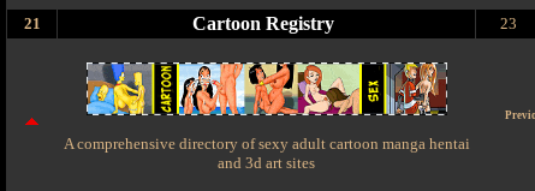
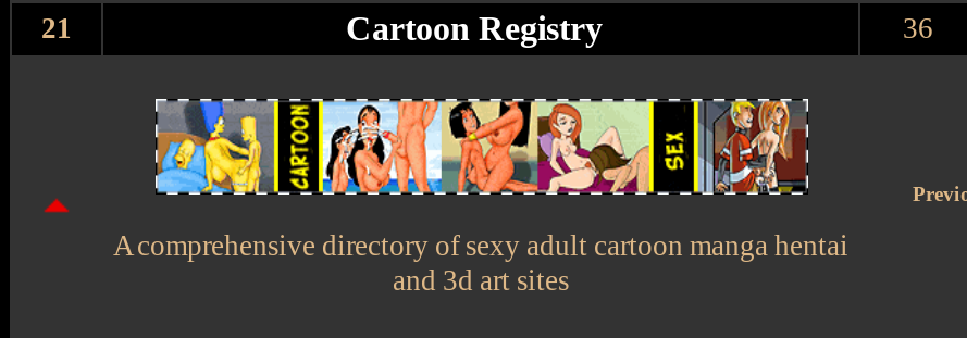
[500,14,516,32] 23 -> [903,12,933,45] 36

